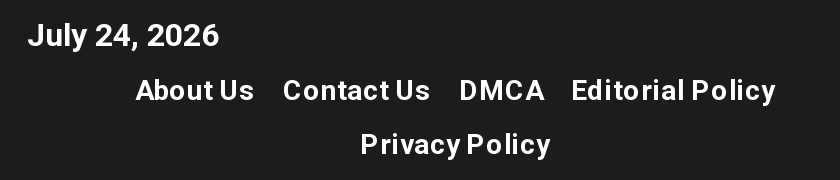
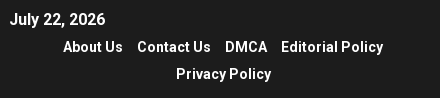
[27,17,219,55] July 24, 2026 -> [9,10,105,29] July 22, 2026

